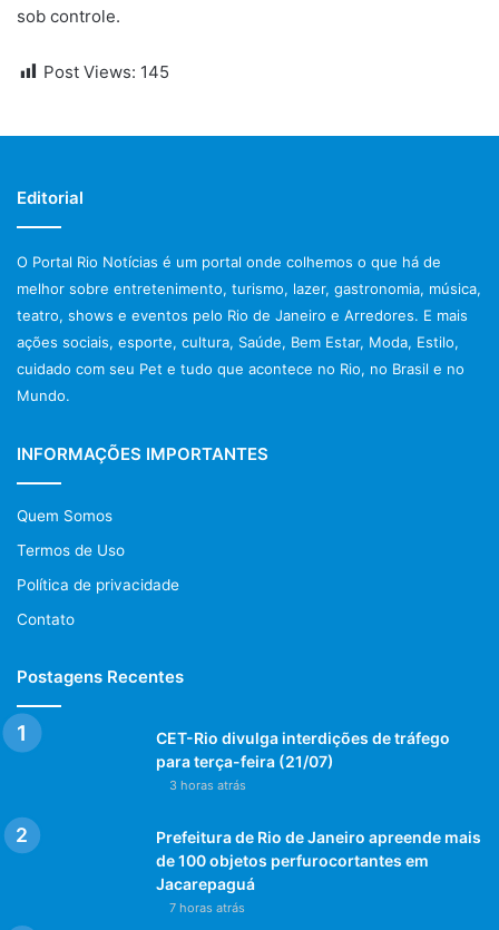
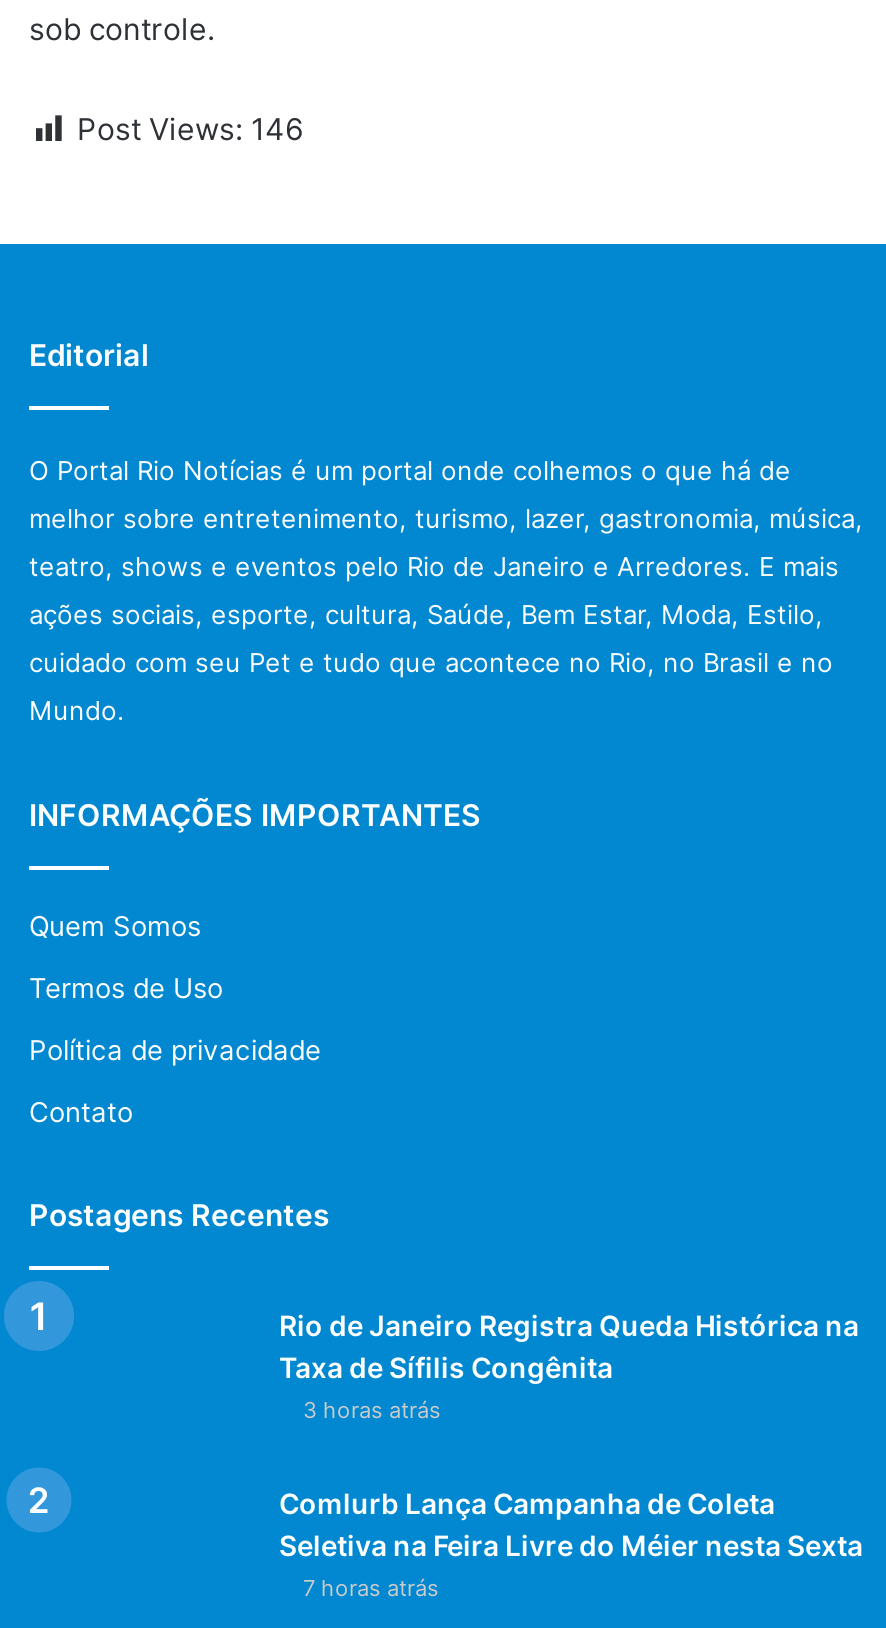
[43,61,169,82] Post Views: 145 -> [77,110,303,148] Post Views: 146
[156,728,450,771] CET-Rio divulga interdições de tráfego | para terça-feira (21/07) -> [279,1308,859,1384] Rio de Janeiro Registra Queda Histórica na | Taxa de Sífilis Congênita
[156,828,481,893] Prefeitura de Rio de Janeiro apreende mais | de 100 objetos perfurocortantes em | Jacarepaguá -> [279,1486,863,1562] Comlurb Lança Campanha de Coleta | Seletiva na Feira Livre do Méier nesta Sexta

